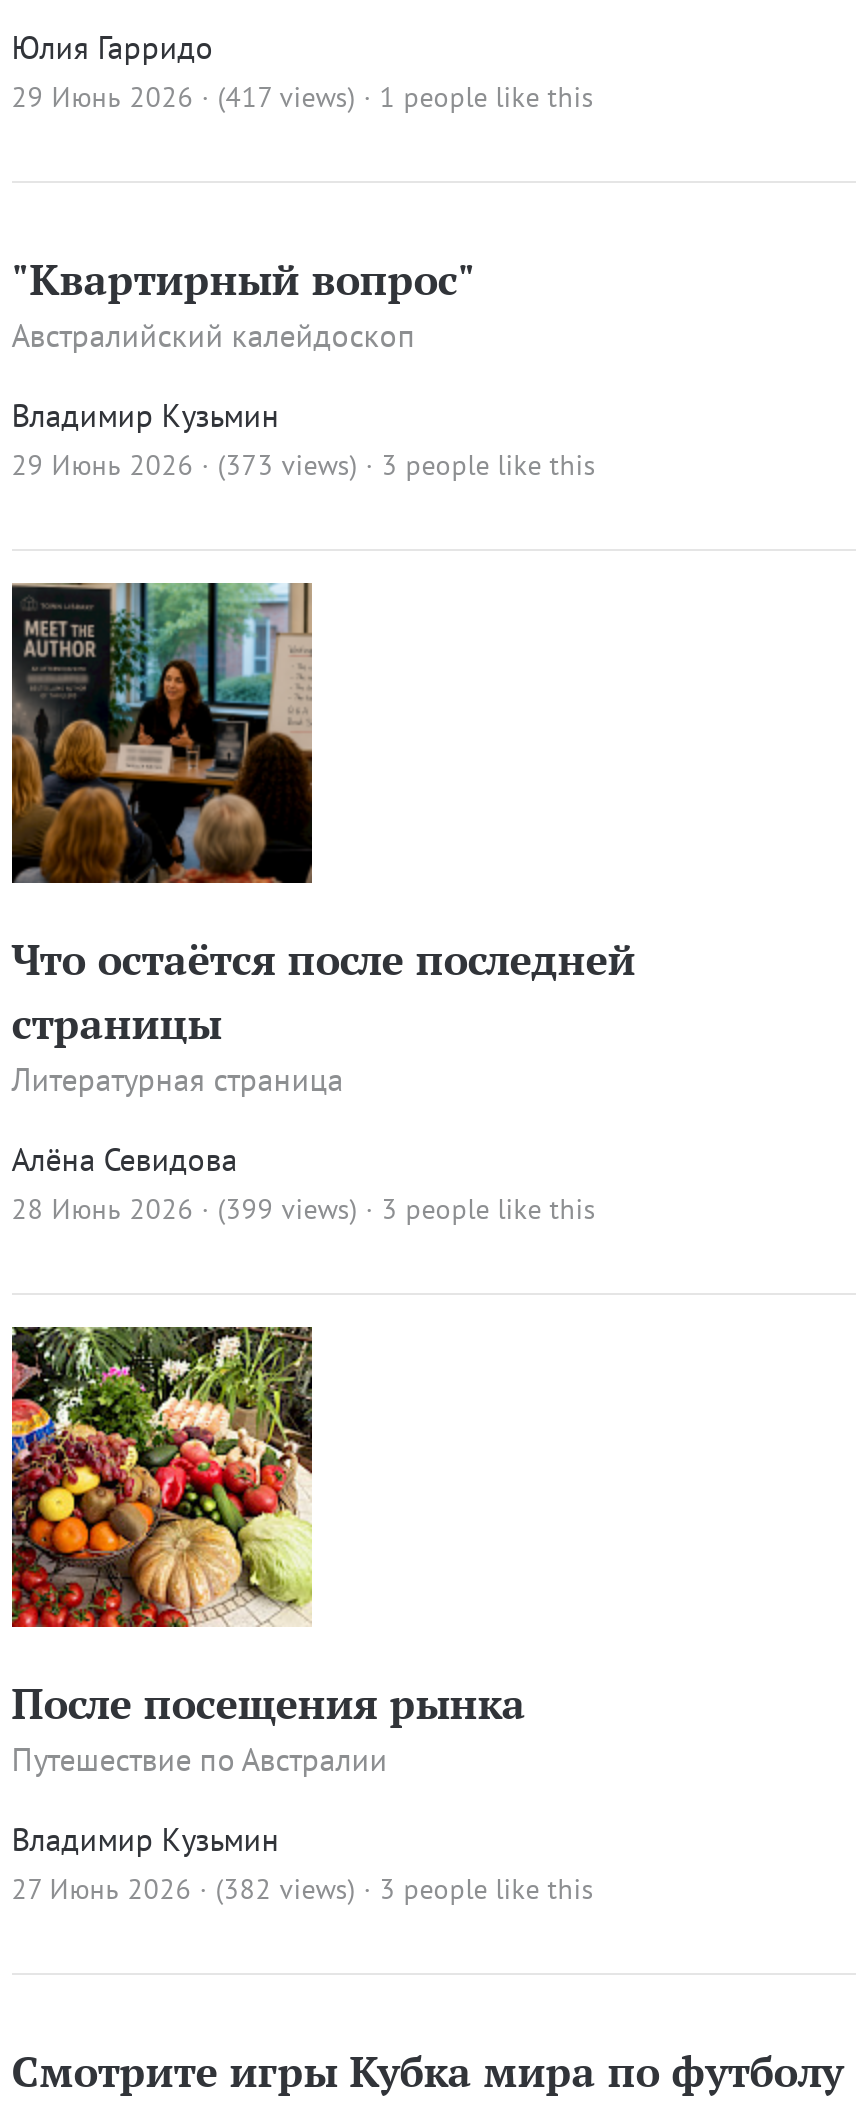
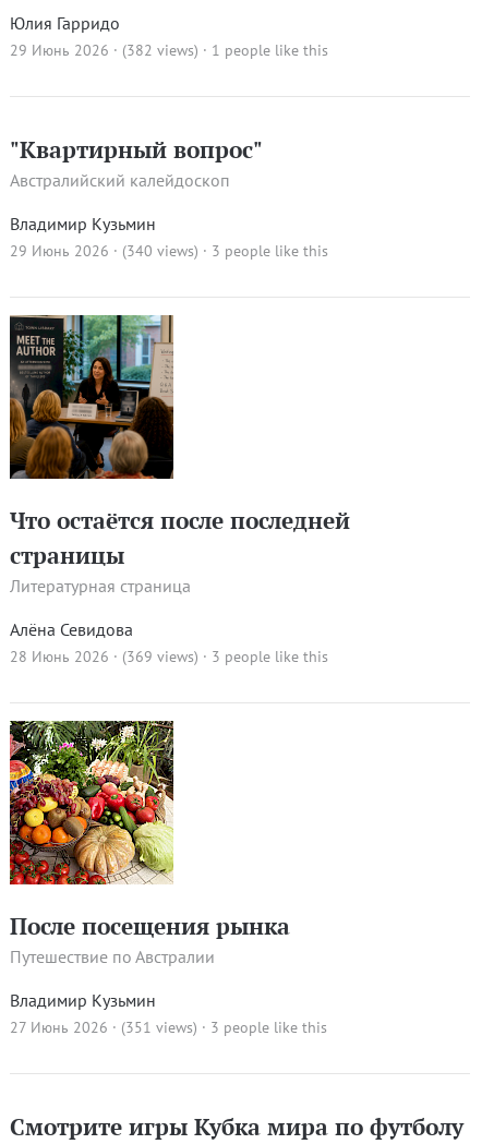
[12,79,594,115] 29 Июнь 2026 · (417 views) · 1 people like this -> [10,40,328,60] 29 Июнь 2026 · (382 views) · 1 people like this
[12,447,596,483] 29 Июнь 2026 · (373 views) · 3 people like this -> [10,241,328,261] 29 Июнь 2026 · (340 views) · 3 people like this
[12,1191,596,1227] 28 Июнь 2026 · (399 views) · 3 people like this -> [10,647,328,666] 28 Июнь 2026 · (369 views) · 3 people like this
[12,1871,594,1907] 27 Июнь 2026 · (382 views) · 3 people like this -> [10,1017,327,1037] 27 Июнь 2026 · (351 views) · 3 people like this

